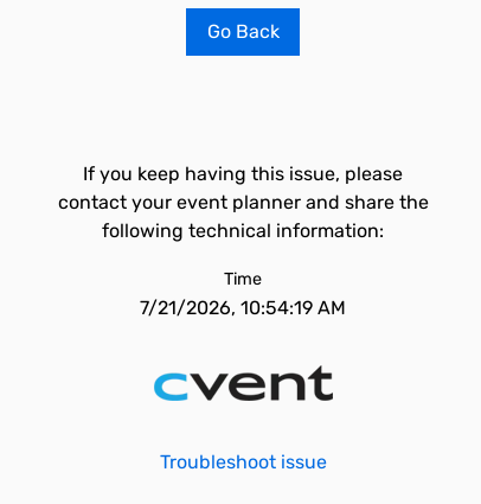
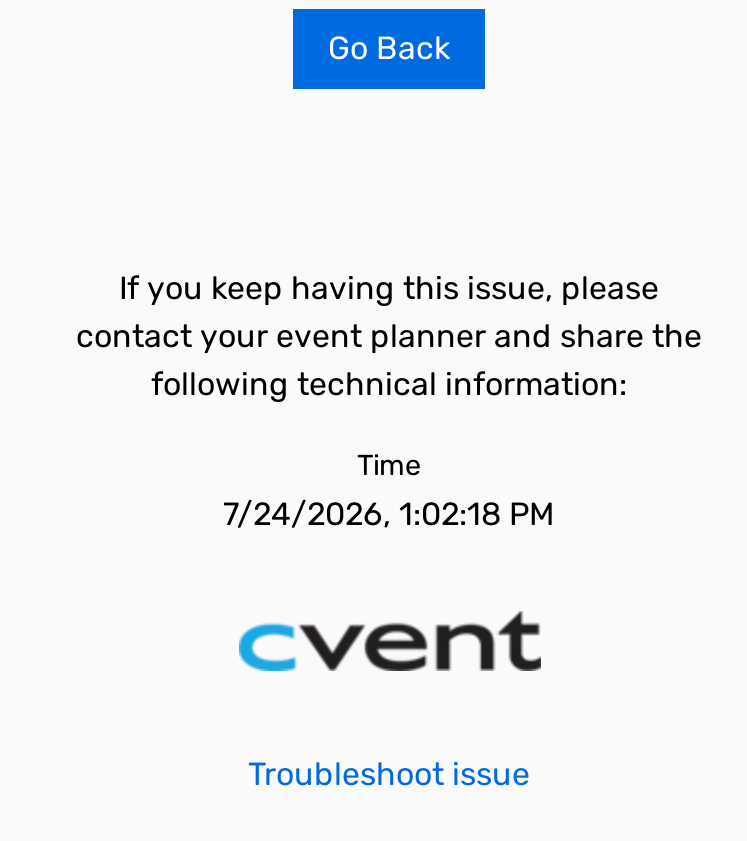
[140,296,346,319] 7/21/2026, 10:54:19 AM -> [223,495,555,533] 7/24/2026, 1:02:18 PM

